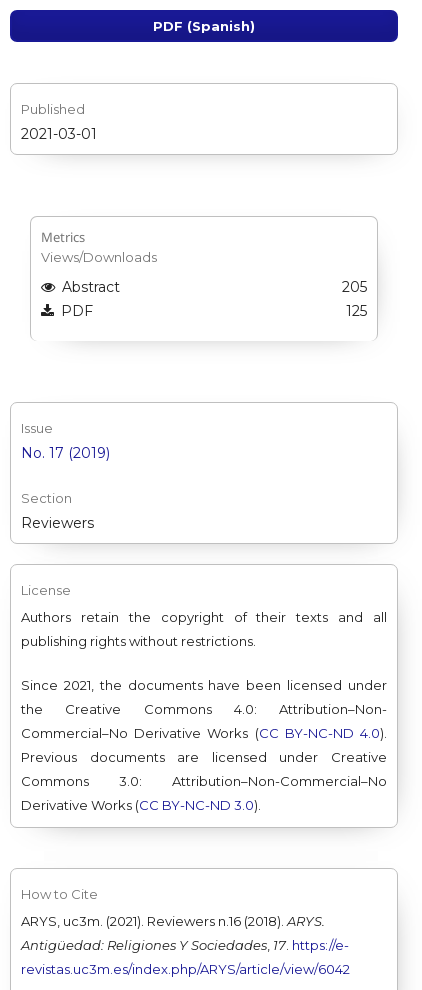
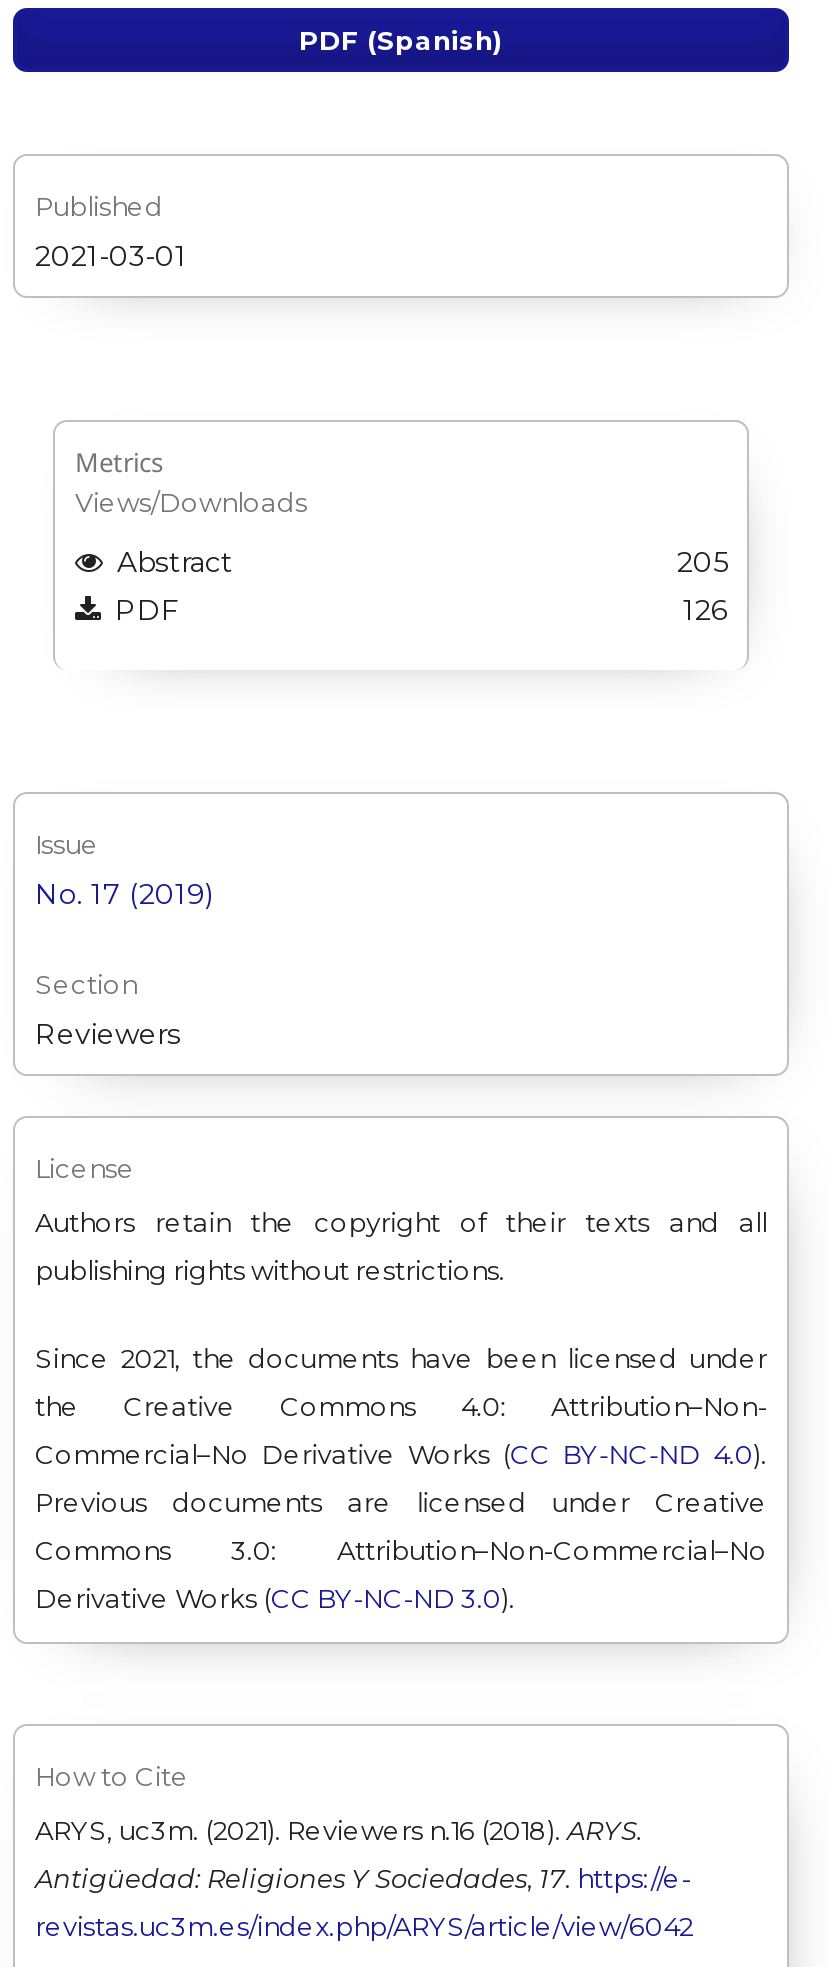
[346,302,367,320] 125 -> [683,592,727,628] 126

